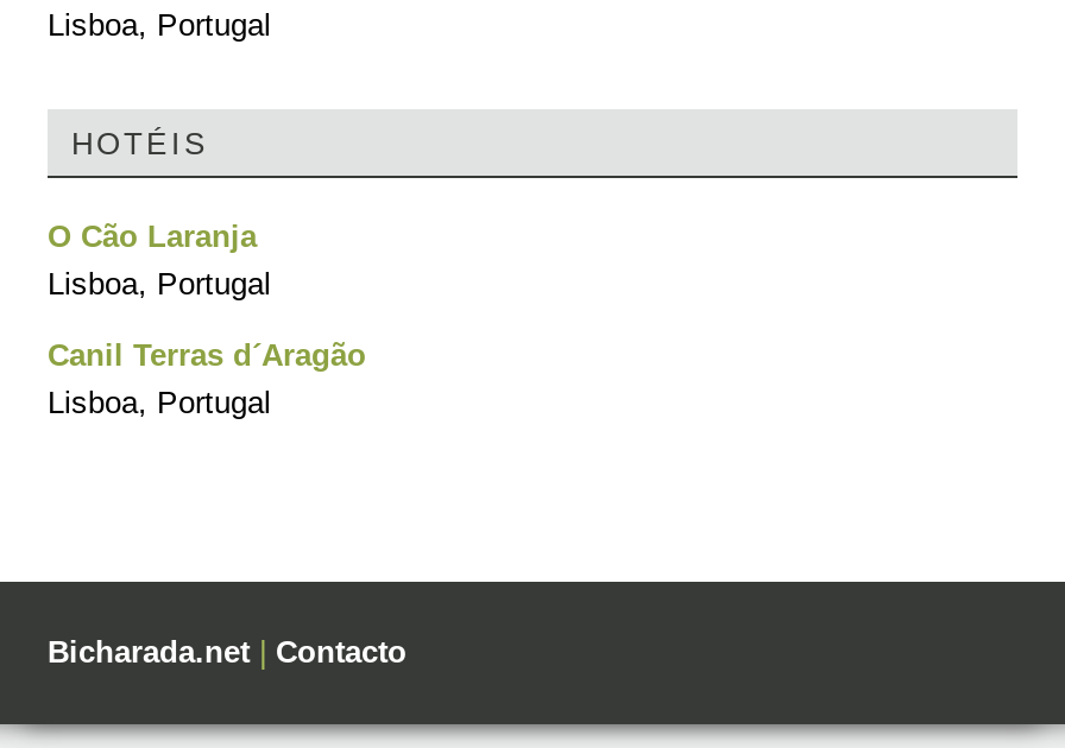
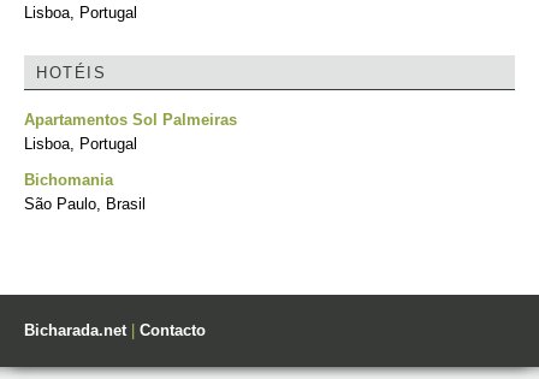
[48,218,257,254] O Cão Laranja -> [24,111,237,129] Apartamentos Sol Palmeiras
[48,337,366,420] Canil Terras d´Aragão | Lisboa, Portugal -> [24,171,146,213] Bichomania | São Paulo, Brasil

